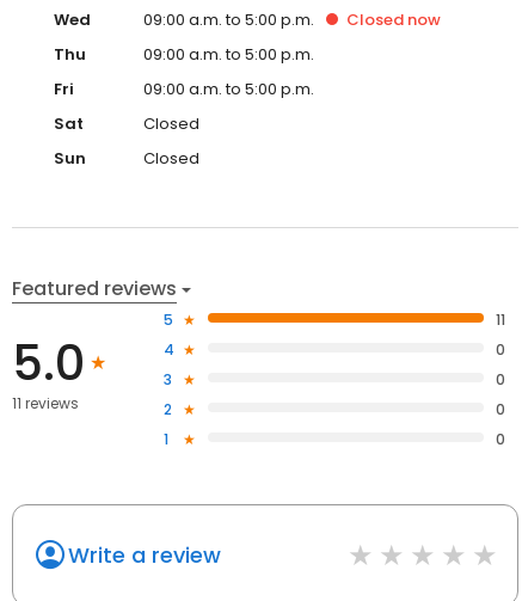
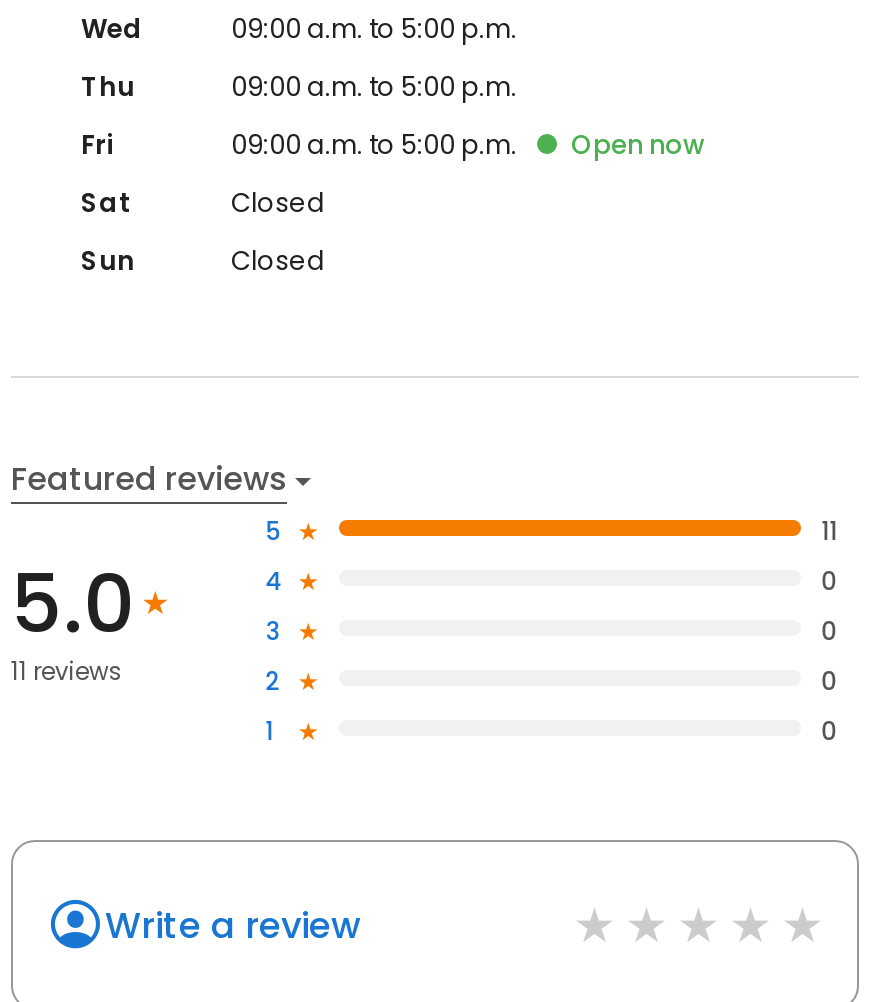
[346,9,441,31] Closed now -> none
none -> [571,127,705,165] Open now

